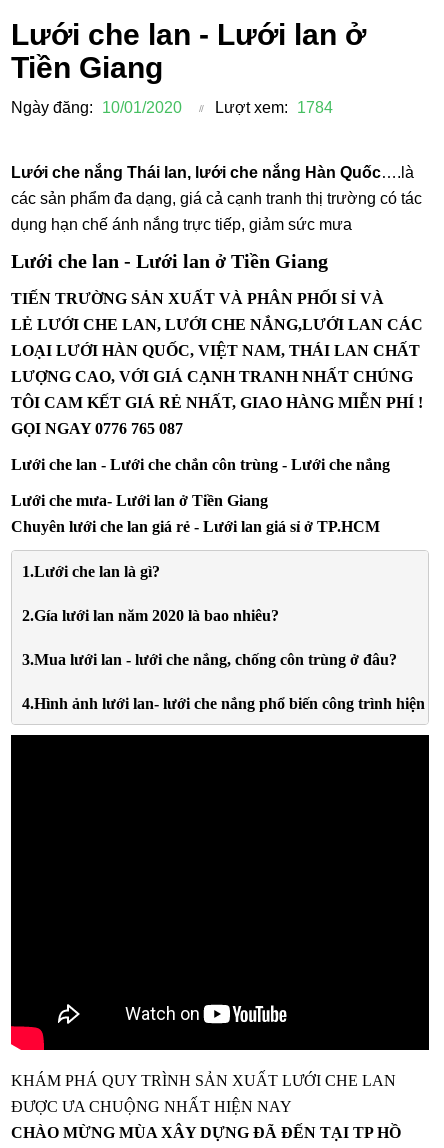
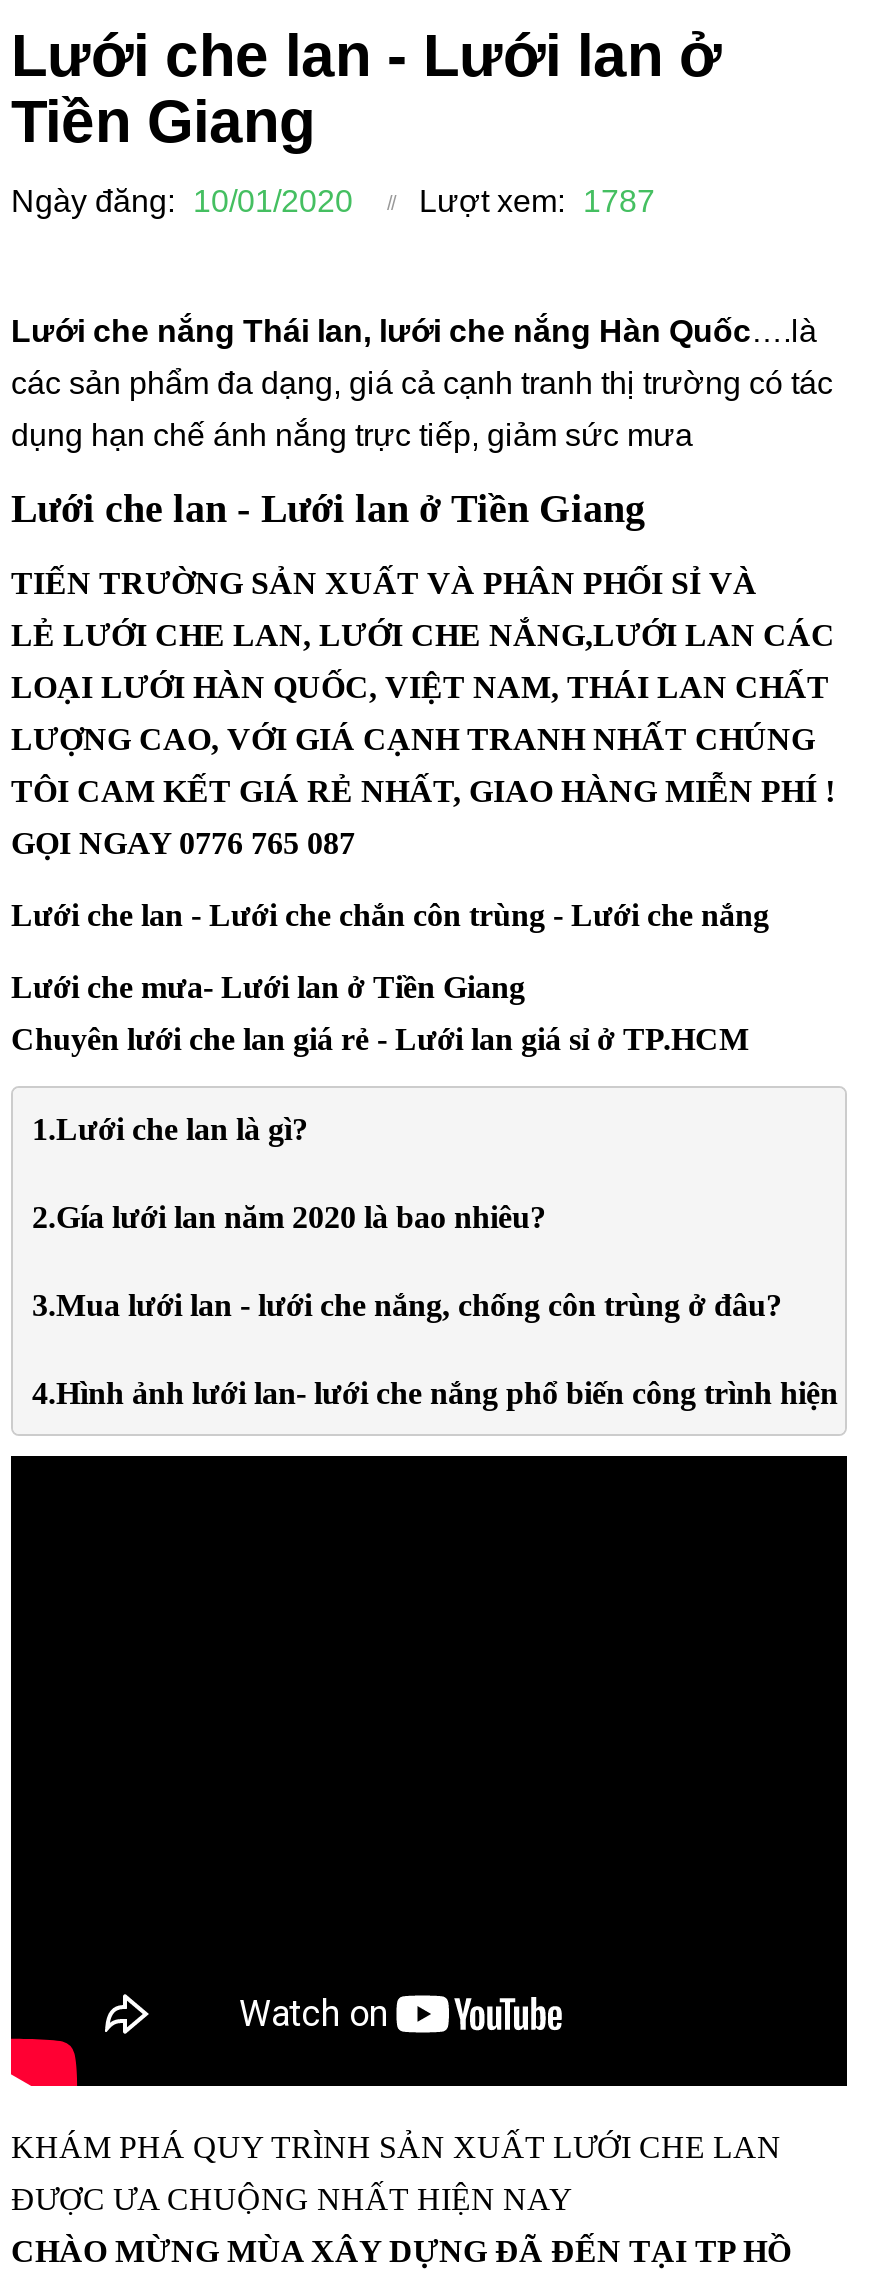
[11,99,333,116] Ngày đăng: 10/01/2020 Lượt xem: 1784 -> [11,184,655,218] Ngày đăng: 10/01/2020 Lượt xem: 1787

